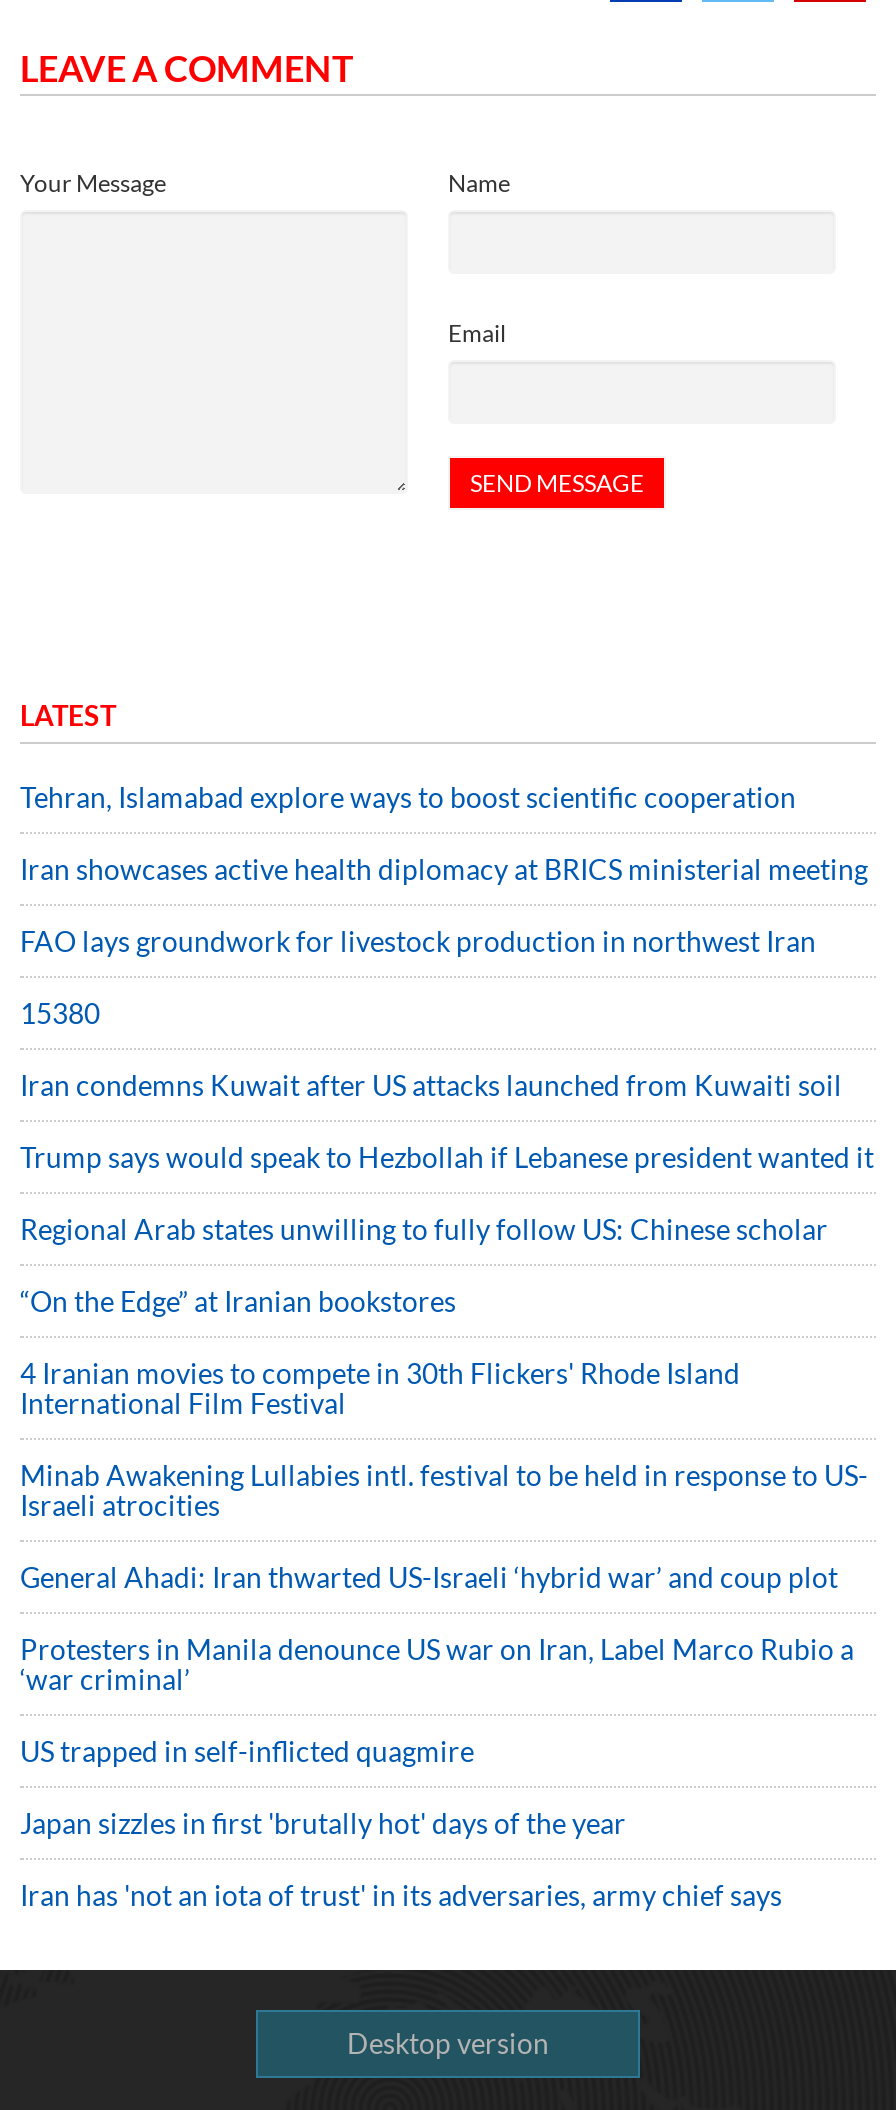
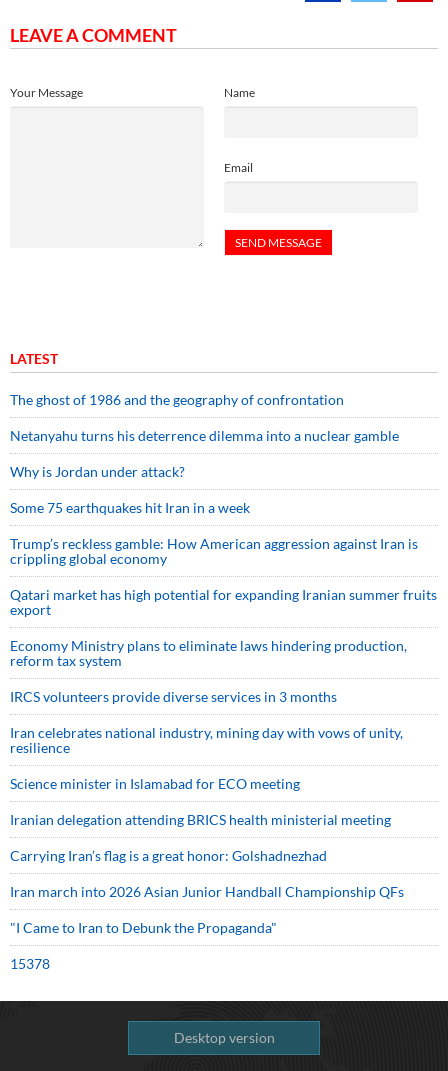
[20,780,796,814] Tehran, Islamabad explore ways to boost scientific cooperation -> [10,391,344,408] The ghost of 1986 and the geography of confrontation
[20,852,868,886] Iran showcases active health diplomacy at BRICS ministerial meeting -> [10,427,399,444] Netanyahu turns his deterrence dilemma into a nuclear gamble
[20,924,816,958] FAO lays groundwork for livestock production in northwest Iran -> [10,463,185,480] Why is Jordan under attack?
[20,996,100,1030] 15380 -> [10,499,250,516] Some 75 earthquakes hit Iran in a week
[20,1068,842,1102] Iran condemns Kuwait after US attacks launched from Kuwaiti soil -> [10,535,418,567] Trump’s reckless gamble: How American aggression against Iran is | crippling global economy
[20,1140,874,1174] Trump says would speak to Hezbollah if Lebanese president wanted it -> [10,586,437,618] Qatari market has high potential for expanding Iranian summer fruits | export
[20,1212,828,1246] Regional Arab states unwilling to fully follow US: Chinese scholar -> [10,637,407,669] Economy Ministry plans to eliminate laws hindering production, | reform tax system
[20,1284,456,1318] “On the Edge” at Iranian bookstores -> [10,688,337,705] IRCS volunteers provide diverse services in 3 months
[20,1356,740,1420] 4 Iranian movies to compete in 30th Flickers' Rhode Island | International Film Festival -> [10,724,403,756] Iran celebrates national industry, mining day with vows of unity, | resilience
[20,1458,868,1522] Minab Awakening Lullabies intl. festival to be held in response to US- | Israeli atrocities -> [10,775,300,792] Science minister in Islamabad for ECO meeting
[20,1560,838,1594] General Ahadi: Iran thwarted US-Israeli ‘hybrid war’ and coup plot -> [10,811,391,828] Iranian delegation attending BRICS health ministerial meeting
[20,1632,854,1696] Protesters in Manila denounce US war on Iran, Label Marco Rubio a | ‘war criminal’ -> [10,847,327,864] Carrying Iran’s flag is a great honor: Golshadnezhad
[20,1734,480,1768] US trapped in self-inflicted quagmire -> [10,883,404,900] Iran march into 2026 Asian Junior Handball Championship QFs
[20,1806,626,1840] Japan sizzles in first 'brutally hot' days of the year -> [10,919,277,936] "I Came to Iran to Debunk the Propaganda"
[20,1878,788,1912] Iran has 'not an iota of trust' in its adversaries, army chief says -> [10,955,50,972] 15378

